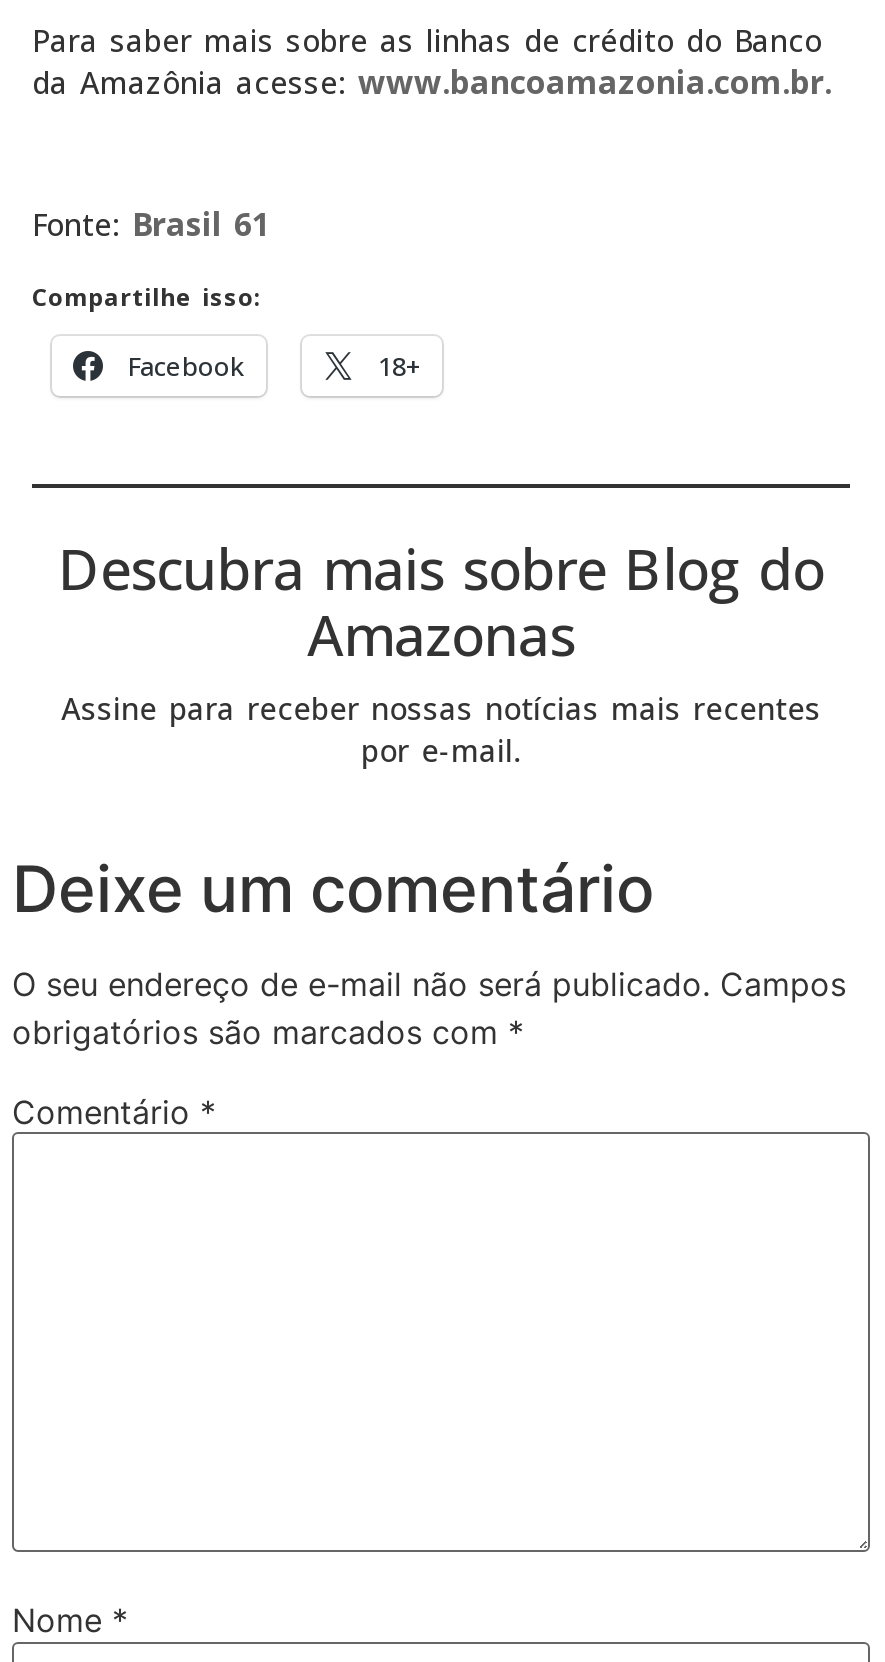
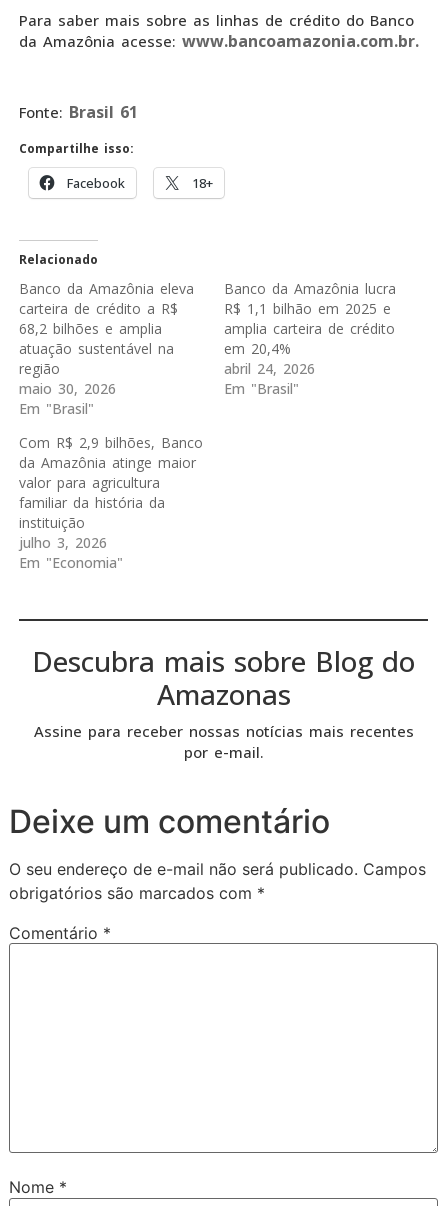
none -> [19,251,194,418] Relacionado | Banco da Amazônia eleva | carteira de crédito a R$ | 68,2 bilhões e amplia | atuação sustentável na | região | maio 30, 2026 | Em "Brasil"
none -> [19,279,396,572] Banco da Amazônia lucra | R$ 1,1 bilhão em 2025 e | amplia carteira de crédito | em 20,4% | abril 24, 2026 | Em "Brasil" | Com R$ 2,9 bilhões, Banco | da Amazônia atinge maior | valor para agricultura | familiar da história da | instituição | julho 3, 2026 | Em "Economia"

